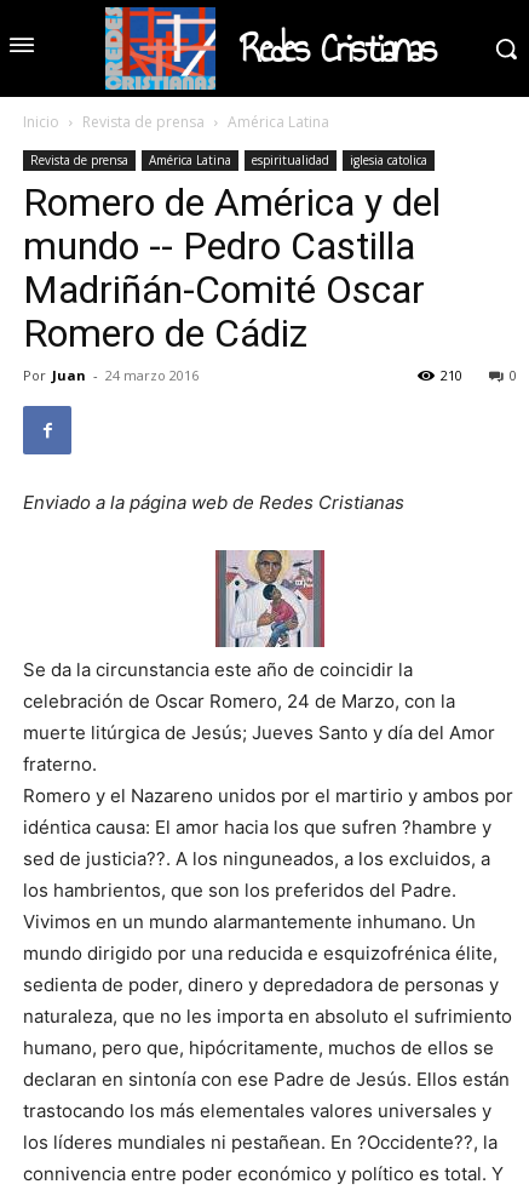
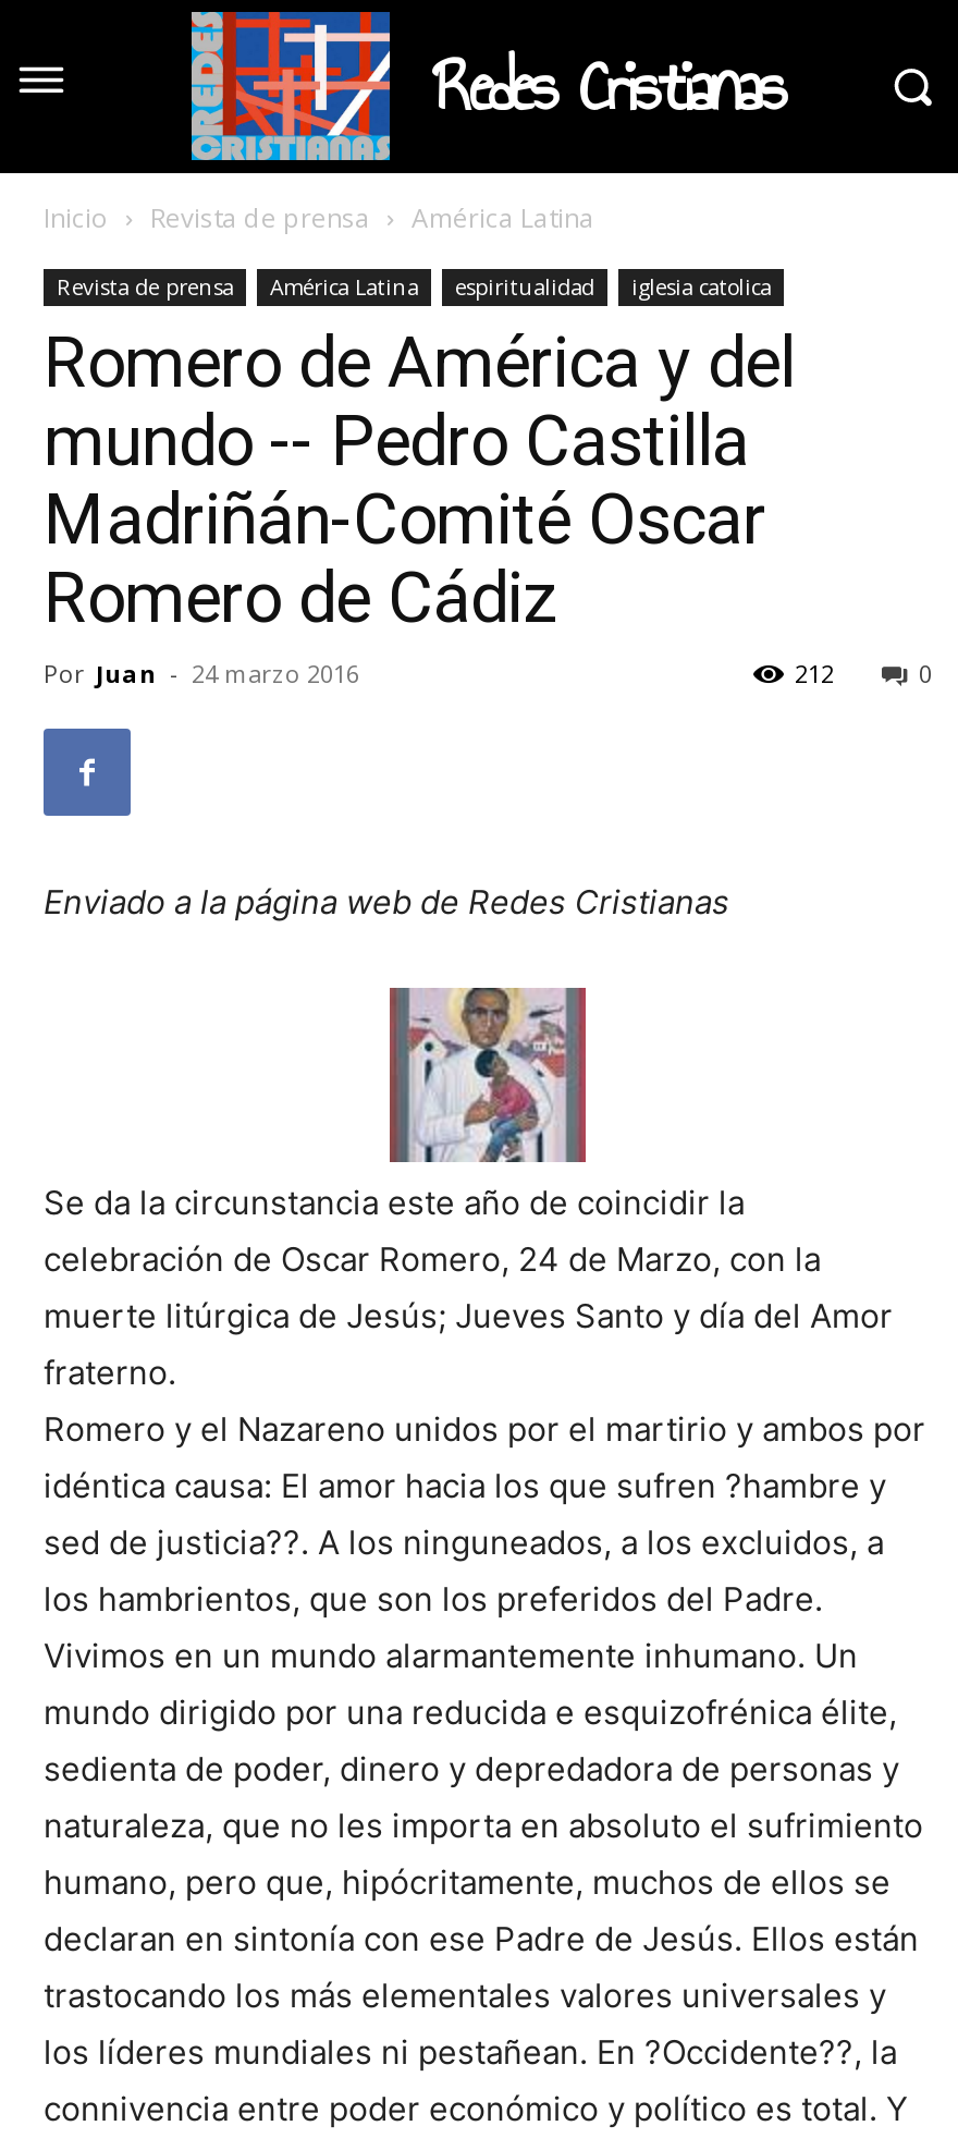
[441,367,462,385] 210 -> [795,658,834,691] 212

